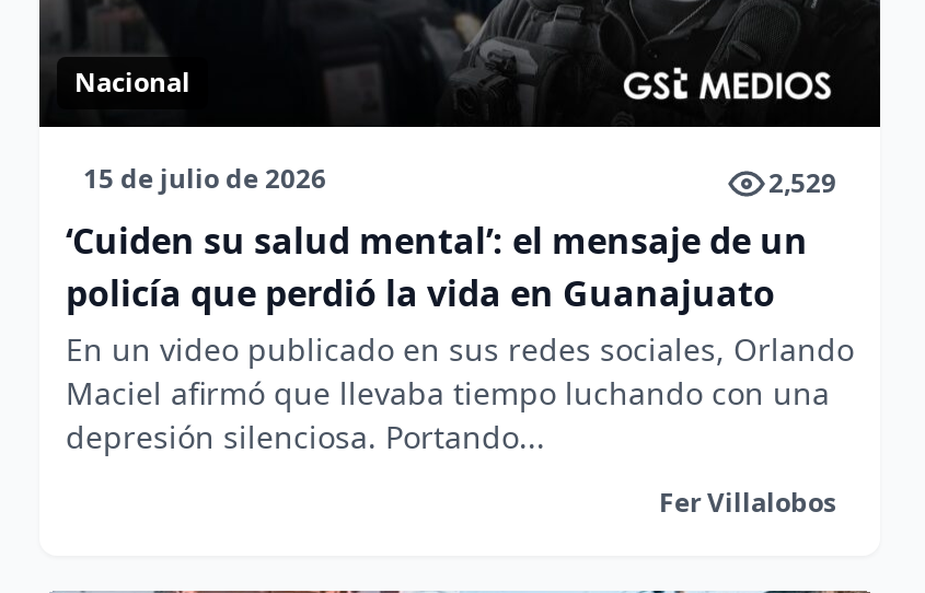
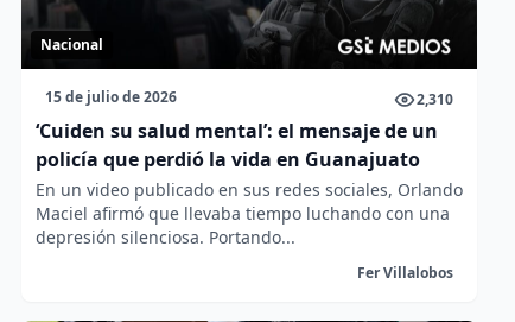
[768,164,836,201] 2,529 -> [417,89,453,109] 2,310

